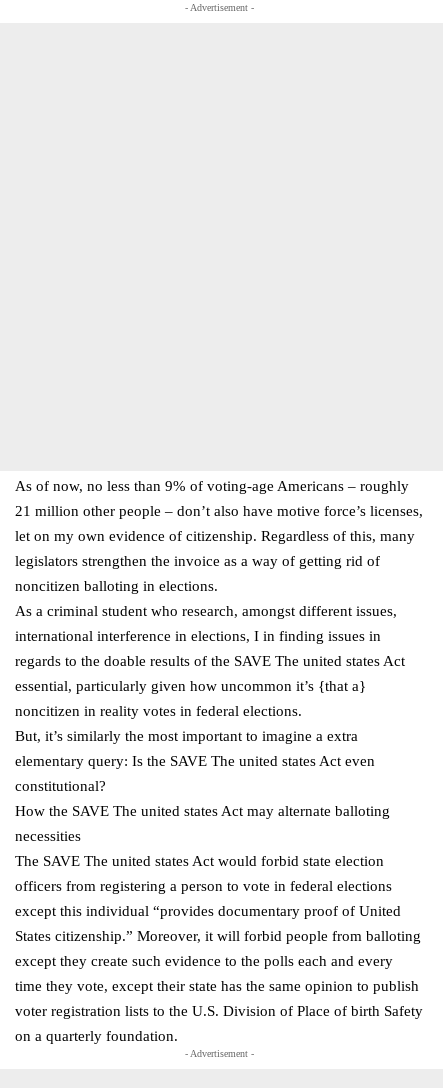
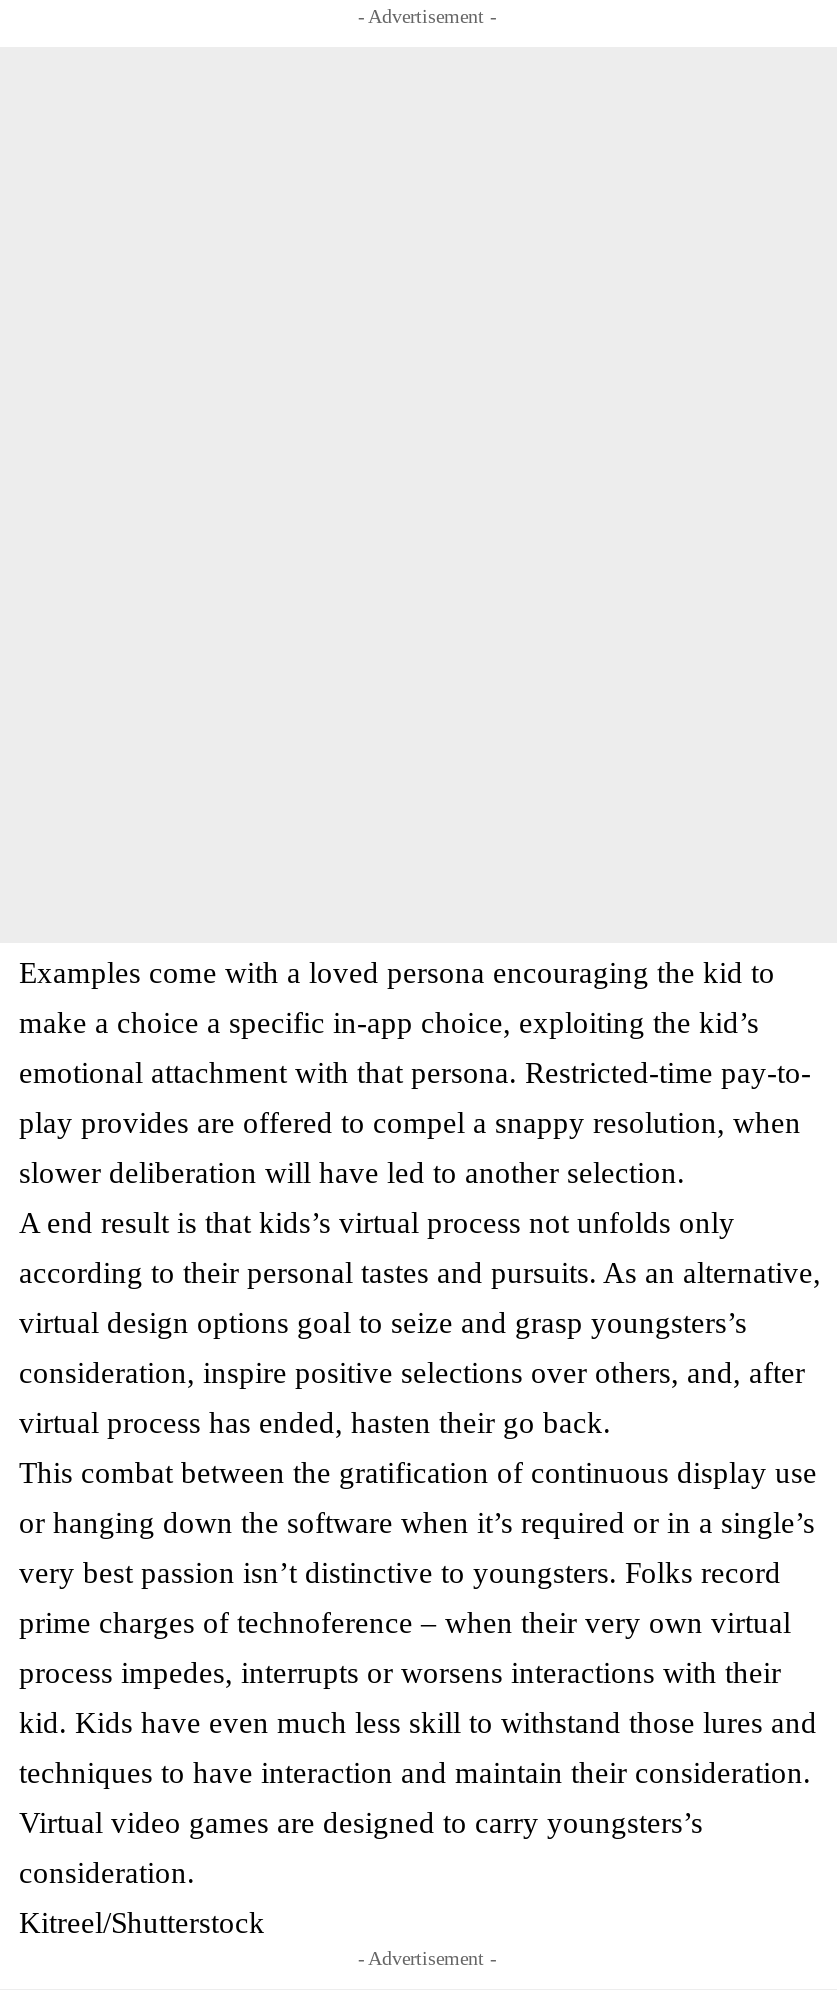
[15,478,423,1044] As of now, no less than 9% of voting-age Americans – roughly | 21 million other people – don’t also have motive force’s licenses, | let on my own evidence of citizenship. Regardless of this, many | legislators strengthen the invoice as a way of getting rid of | noncitizen balloting in elections. | As a criminal student who research, amongst different issues, | international interference in elections, I in finding issues in | regards to the doable results of the SAVE The united states Act | essential, particularly given how uncommon it’s {that a} | noncitizen in reality votes in federal elections. | But, it’s similarly the most important to imagine a extra | elementary query: Is the SAVE The united states Act even | constitutional? | How the SAVE The united states Act may alternate balloting | necessities | The SAVE The united states Act would forbid state election | officers from registering a person to vote in federal elections | except this individual “provides documentary proof of United | States citizenship.” Moreover, it will forbid people from balloting | except they create such evidence to the polls each and every | time they vote, except their state has the same opinion to publish | voter registration lists to the U.S. Division of Place of birth Safety | on a quarterly foundation. -> [19,956,821,1938] Examples come with a loved persona encouraging the kid to | make a choice a specific in-app choice, exploiting the kid’s | emotional attachment with that persona. Restricted-time pay-to- | play provides are offered to compel a snappy resolution, when | slower deliberation will have led to another selection. | A end result is that kids’s virtual process not unfolds only | according to their personal tastes and pursuits. As an alternative, | virtual design options goal to seize and grasp youngsters’s | consideration, inspire positive selections over others, and, after | virtual process has ended, hasten their go back. | This combat between the gratification of continuous display use | or hanging down the software when it’s required or in a single’s | very best passion isn’t distinctive to youngsters. Folks record | prime charges of technoference – when their very own virtual | process impedes, interrupts or worsens interactions with their | kid. Kids have even much less skill to withstand those lures and | techniques to have interaction and maintain their consideration. | Virtual video games are designed to carry youngsters’s | consideration. | Kitreel/Shutterstock

